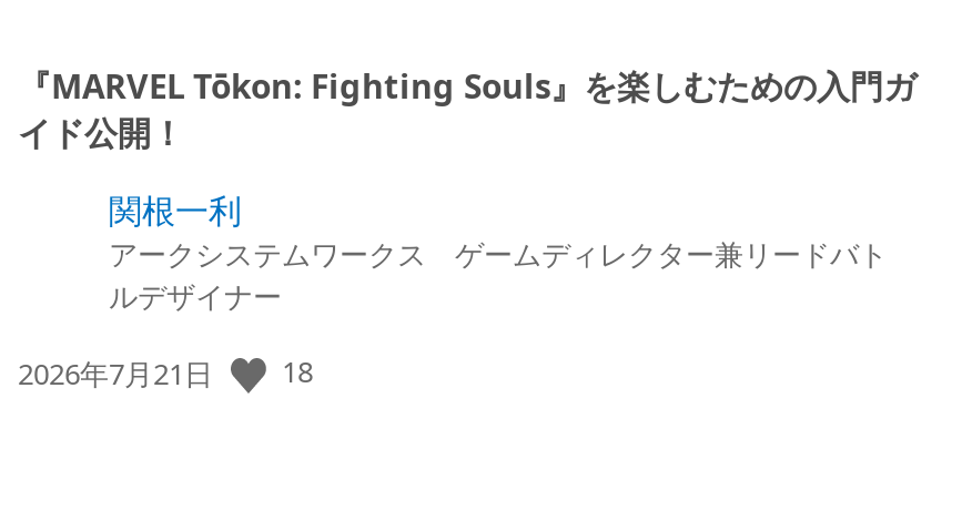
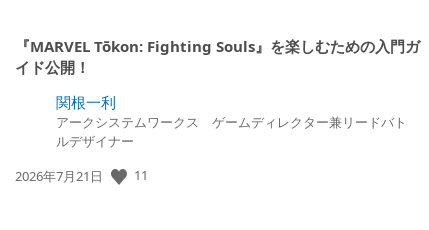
[282,352,313,392] 18 -> [134,166,148,184] 11

